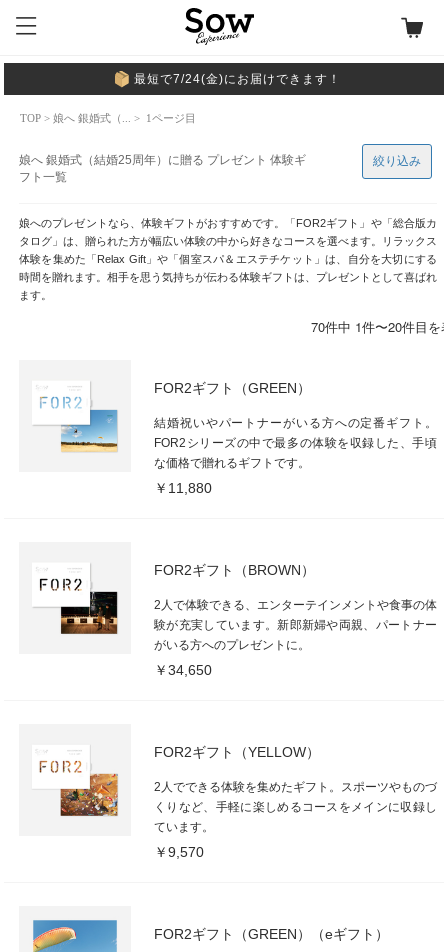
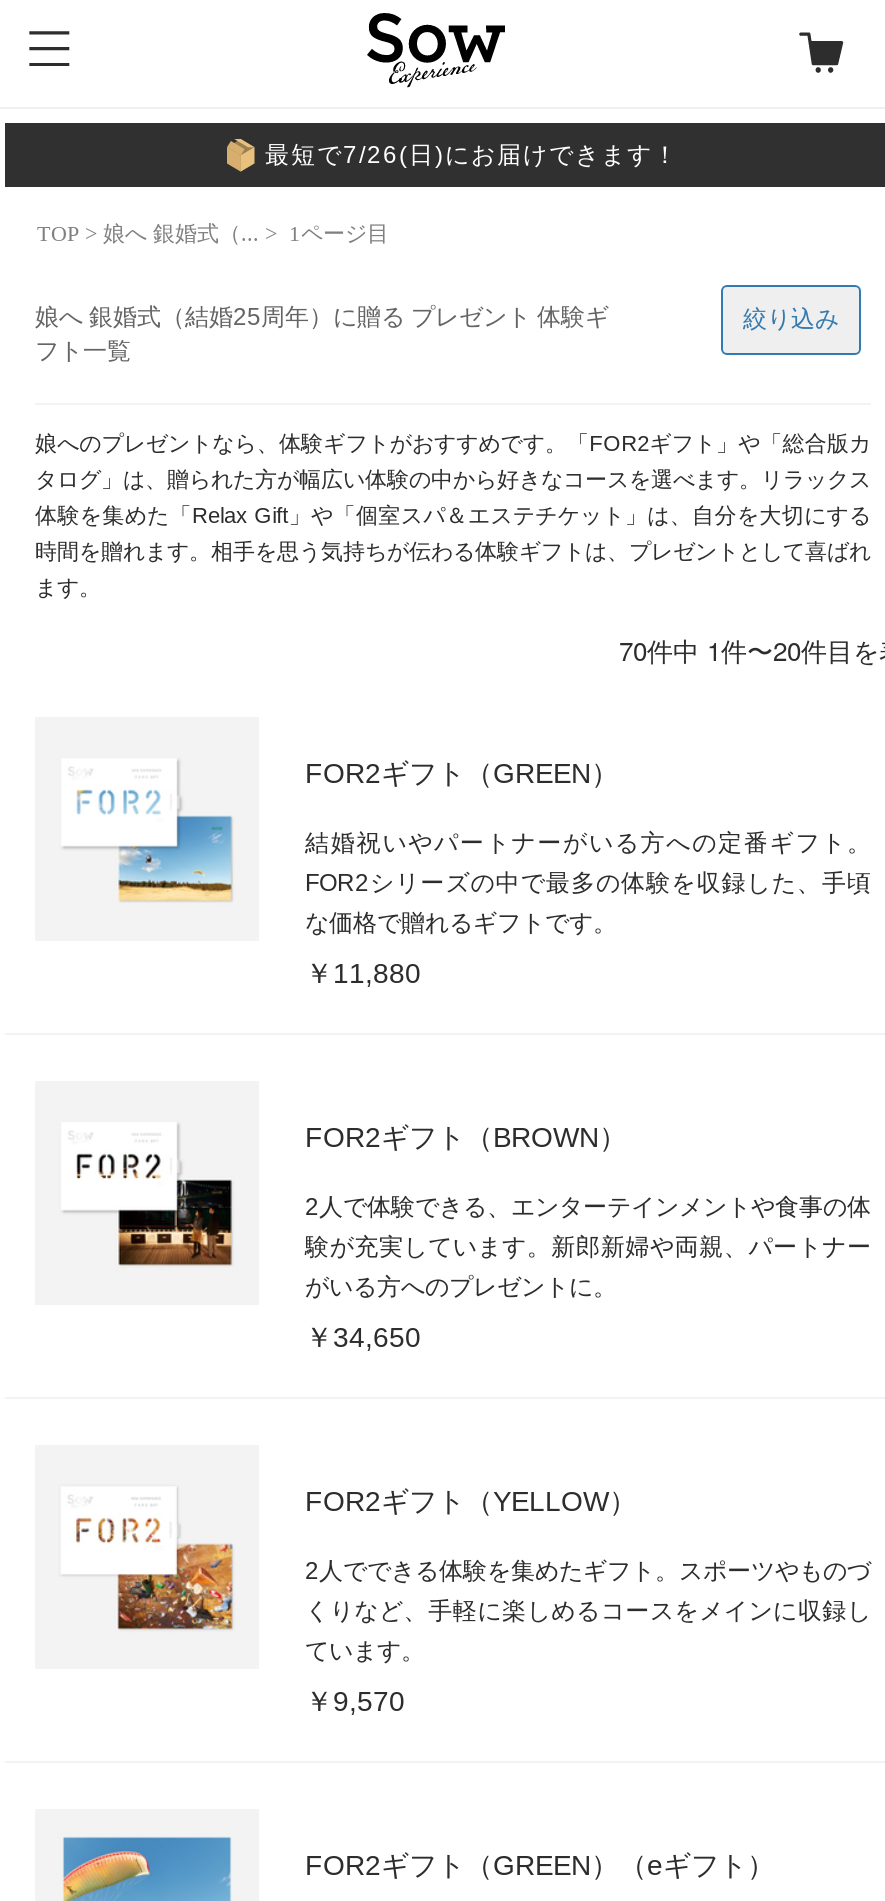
[134,72,341,86] 最短で7/24(金)にお届けできます！ -> [265,141,679,169] 最短で7/26(日)にお届けできます！

